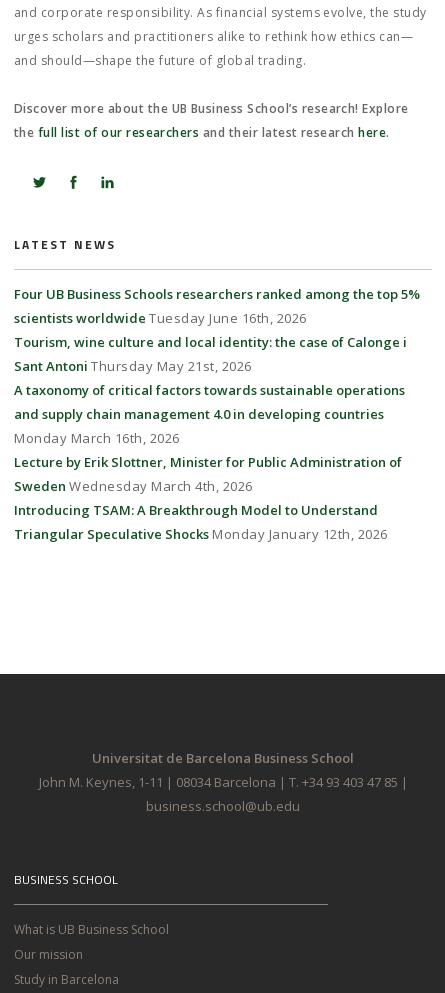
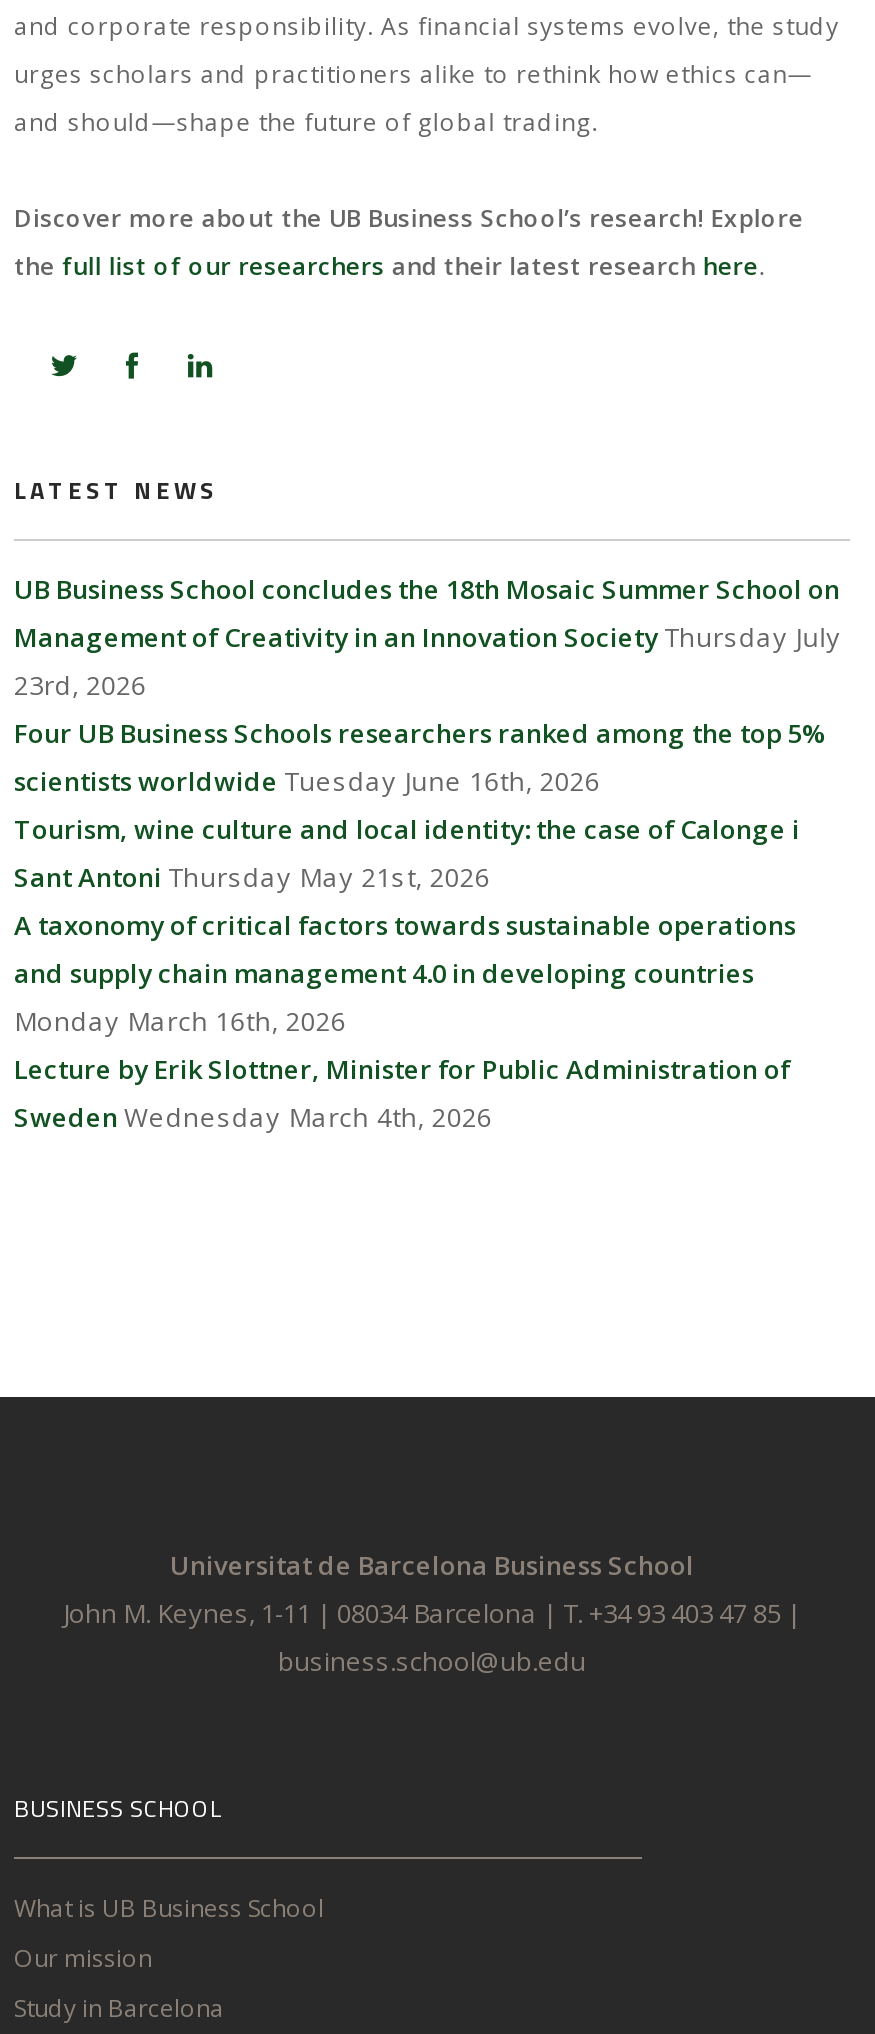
none -> [14,570,842,702] UB Business School concludes the 18th Mosaic Summer School on | Management of Creativity in an Innovation Society Thursday July | 23rd, 2026
moved [14,285,420,495] -> [14,714,826,1134]: Four UB Business Schools researchers ranked among the top 5% | scientists worldwide Tuesday June 16th, 2026 | Tourism, wine culture and local identity: the case of Calonge i | ... | Lecture by Erik Slottner, Minister for Public Administration of | Sweden Wednesday March 4th, 2026
[14,501,388,543] Introducing TSAM: A Breakthrough Model to Understand | Triangular Speculative Shocks Monday January 12th, 2026 -> none

